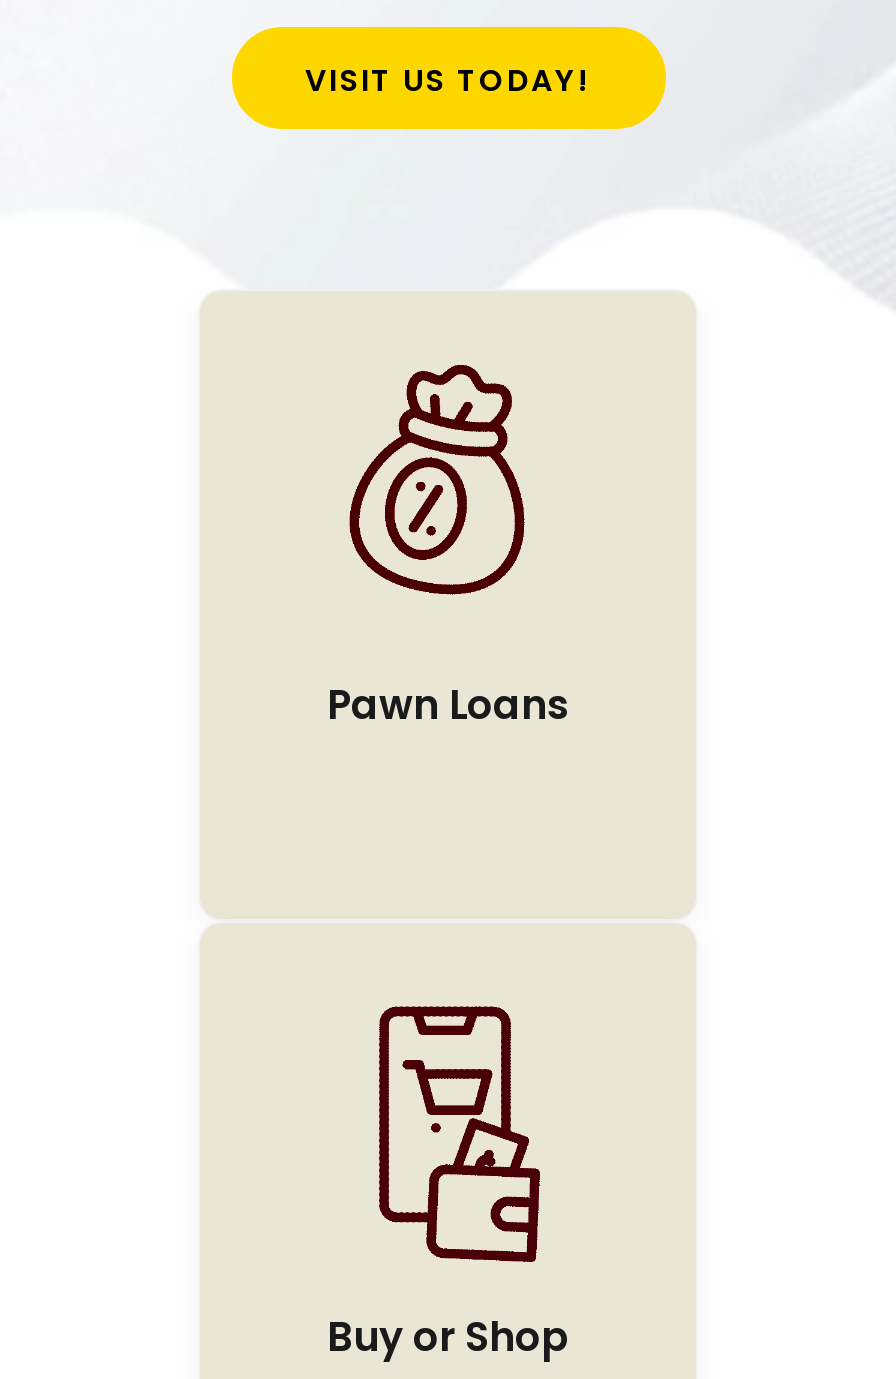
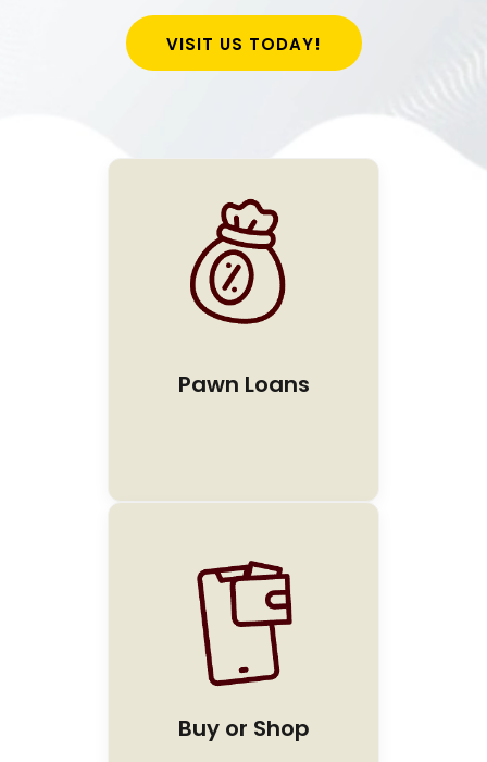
[362,1005,542,1265] [image] -> [196,549,294,688] [image]

